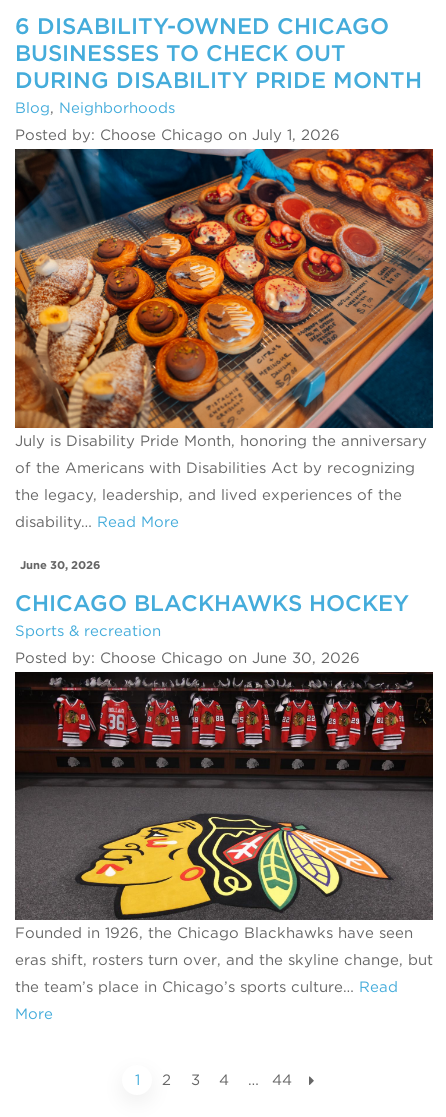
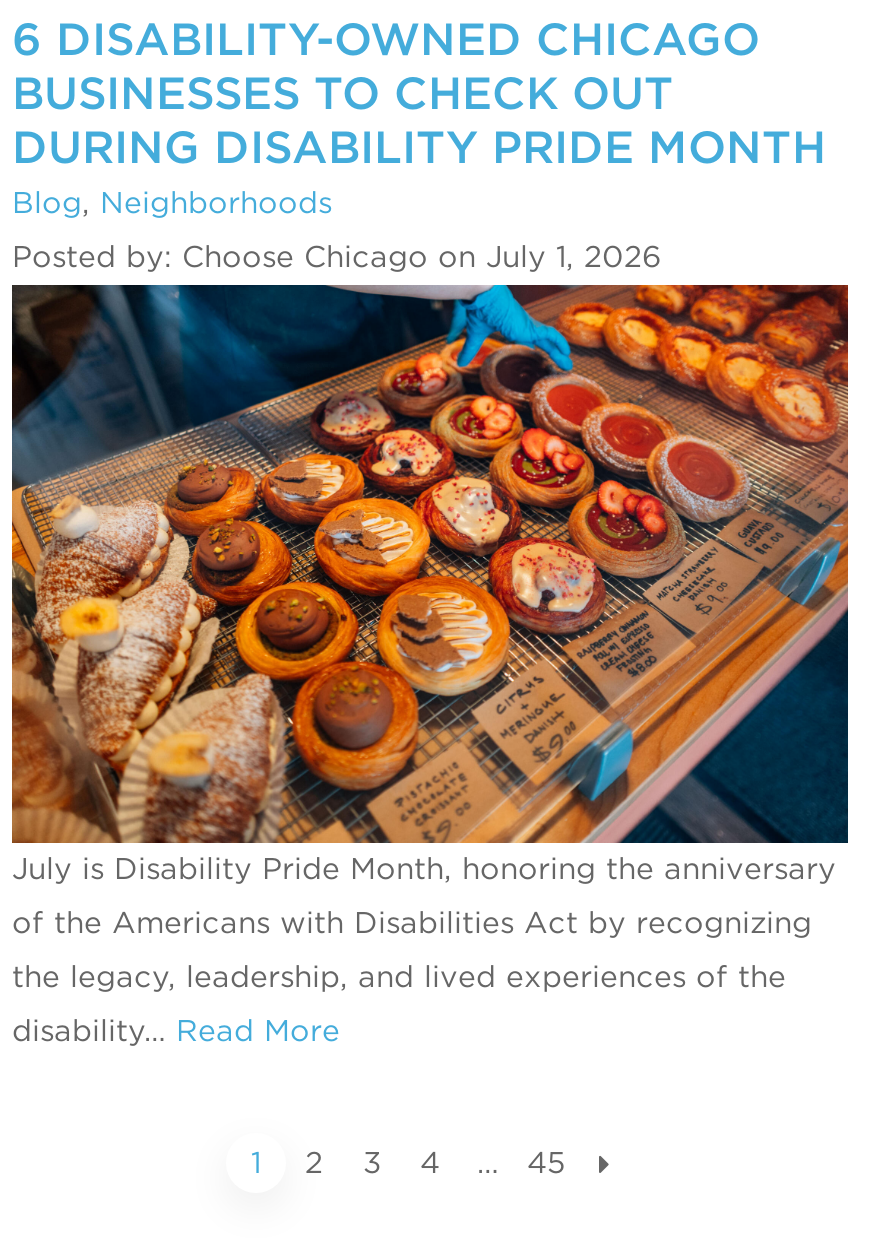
[15,558,409,667] June 30, 2026 | CHICAGO BLACKHAWKS HOCKEY | Sports & recreation | Posted by: Choose Chicago on June 30, 2026 -> none
[14,671,434,1023] [image] | Founded in 1926, the Chicago Blackhawks have seen | eras shift, rosters turn over, and the skyline change, but | the team’s place in Chicago’s sports culture… Read | More -> none
[272,1071,292,1089] 44 -> [527,1145,565,1181] 45

